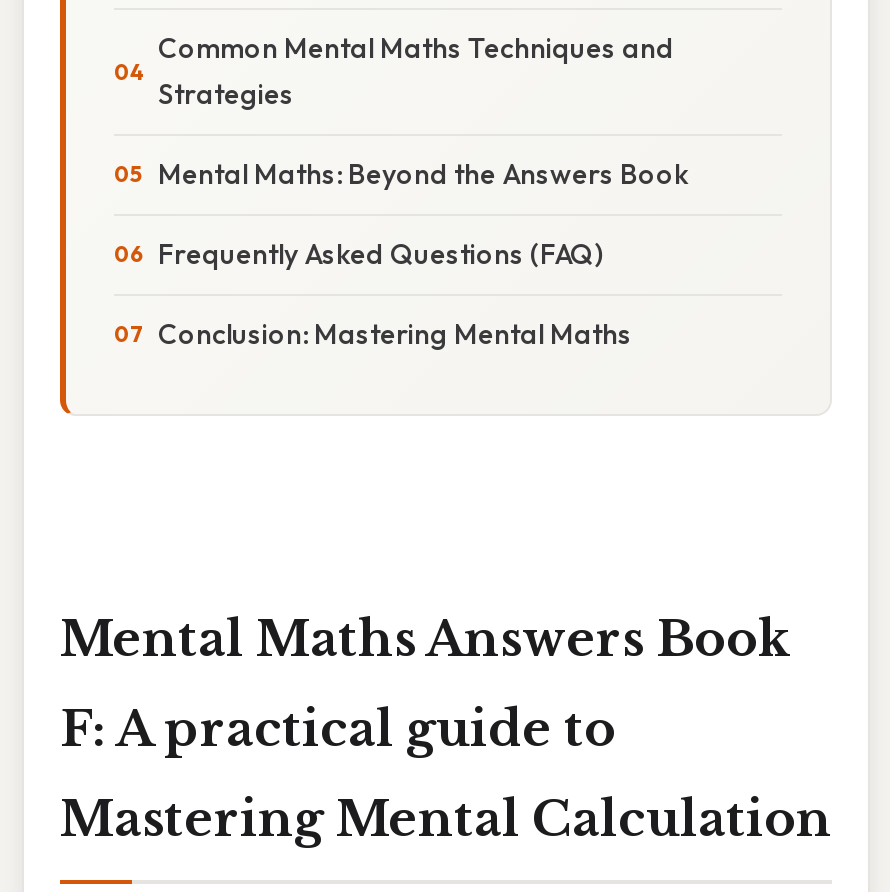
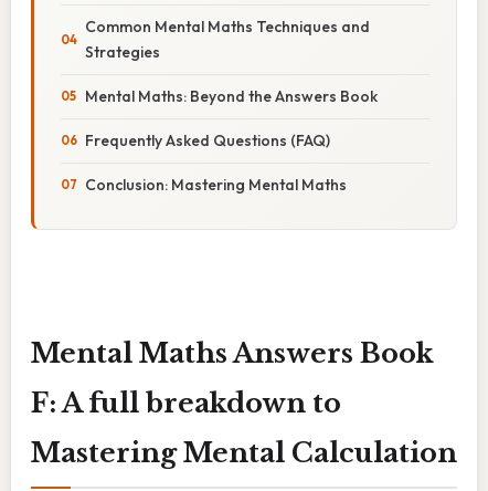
[60,699,616,757] F: A practical guide to -> [31,387,341,419] F: A full breakdown to

